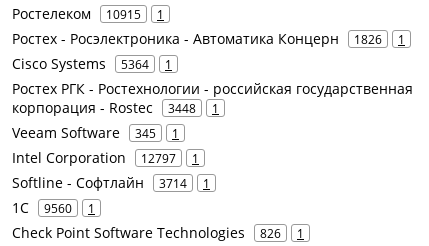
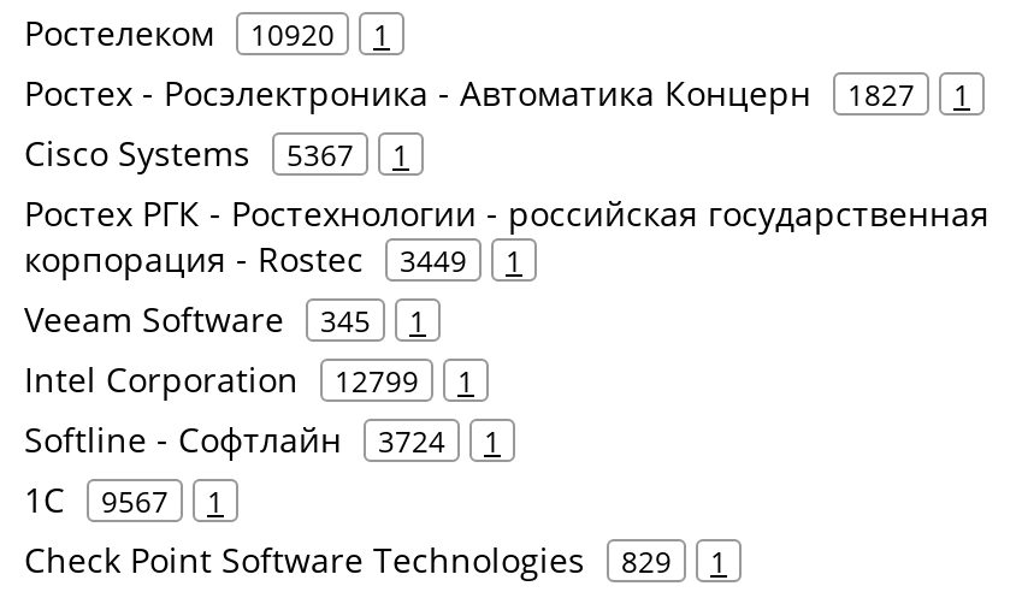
[12,4,164,23] Ростелеком 10915 1 -> [24,10,390,55] Ростелеком 10920 1
[12,29,405,48] Ростех - Росэлектроника - Автоматика Концерн 1826 1 -> [24,70,970,116] Ростех - Росэлектроника - Автоматика Концерн 1827 1
[12,54,172,73] Cisco Systems 5364 1 -> [24,130,409,176] Cisco Systems 5367 1
[12,98,219,117] корпорация - Rostec 3448 1 -> [24,236,522,282] корпорация - Rostec 3449 1
[12,148,199,167] Intel Corporation 12797 1 -> [24,356,474,402] Intel Corporation 12799 1
[12,173,210,192] Softline - Софтлайн 3714 1 -> [24,416,501,462] Softline - Софтлайн 3724 1
[12,198,95,217] 1С 9560 1 -> [24,476,224,522] 1С 9567 1
[12,223,304,242] Check Point Software Technologies 826 1 -> [24,537,727,582] Check Point Software Technologies 829 1

